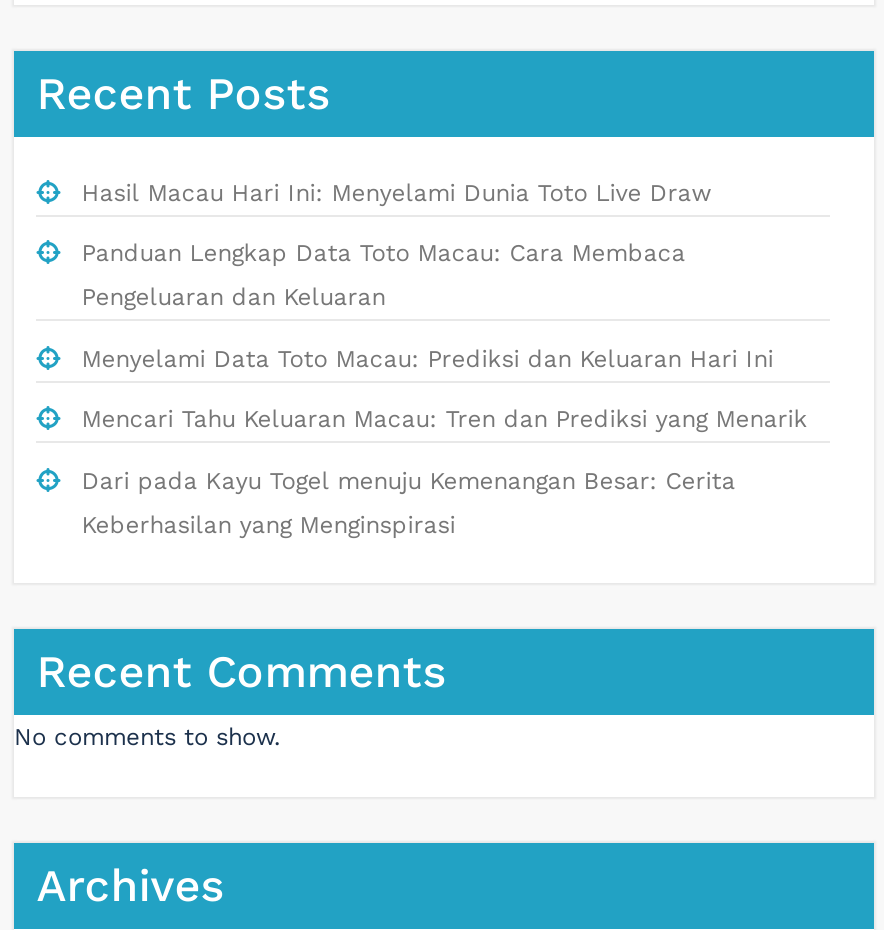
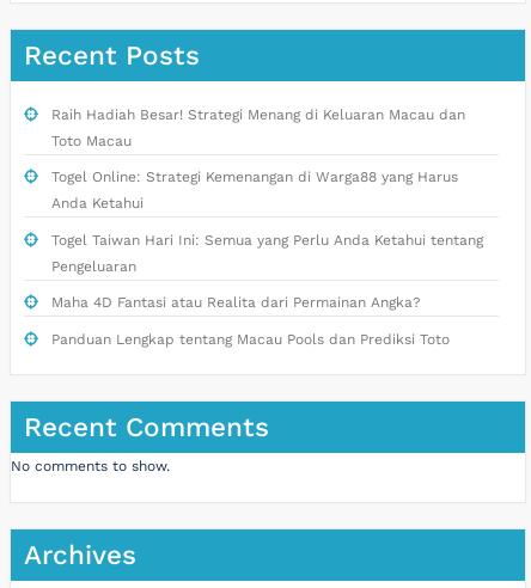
[82,178,808,538] Hasil Macau Hari Ini: Menyelami Dunia Toto Live Draw | Panduan Lengkap Data Toto Macau: Cara Membaca | Pengeluaran dan Keluaran | Menyelami Data Toto Macau: Prediksi dan Keluaran Hari Ini | Mencari Tahu Keluaran Macau: Tren dan Prediksi yang Menarik | Dari pada Kayu Togel menuju Kemenangan Besar: Cerita | Keberhasilan yang Menginspirasi -> [51,106,483,347] Raih Hadiah Besar! Strategi Menang di Keluaran Macau dan | Toto Macau | Togel Online: Strategi Kemenangan di Warga88 yang Harus | Anda Ketahui | Togel Taiwan Hari Ini: Semua yang Perlu Anda Ketahui tentang | Pengeluaran | Maha 4D Fantasi atau Realita dari Permainan Angka? | Panduan Lengkap tentang Macau Pools dan Prediksi Toto

